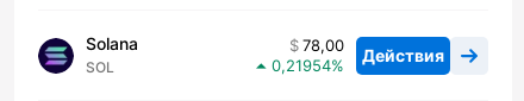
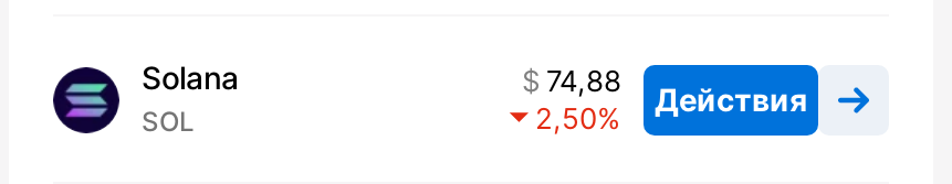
[302,36,444,65] 78,00 Действия -> [546,64,807,118] 74,88 Действия
[272,56,331,75] 0,21954 -> [535,101,597,136] 2,50

